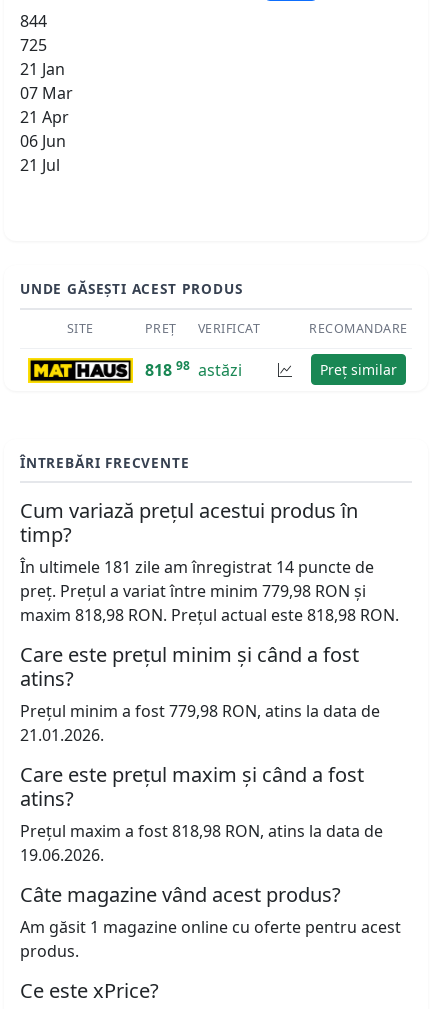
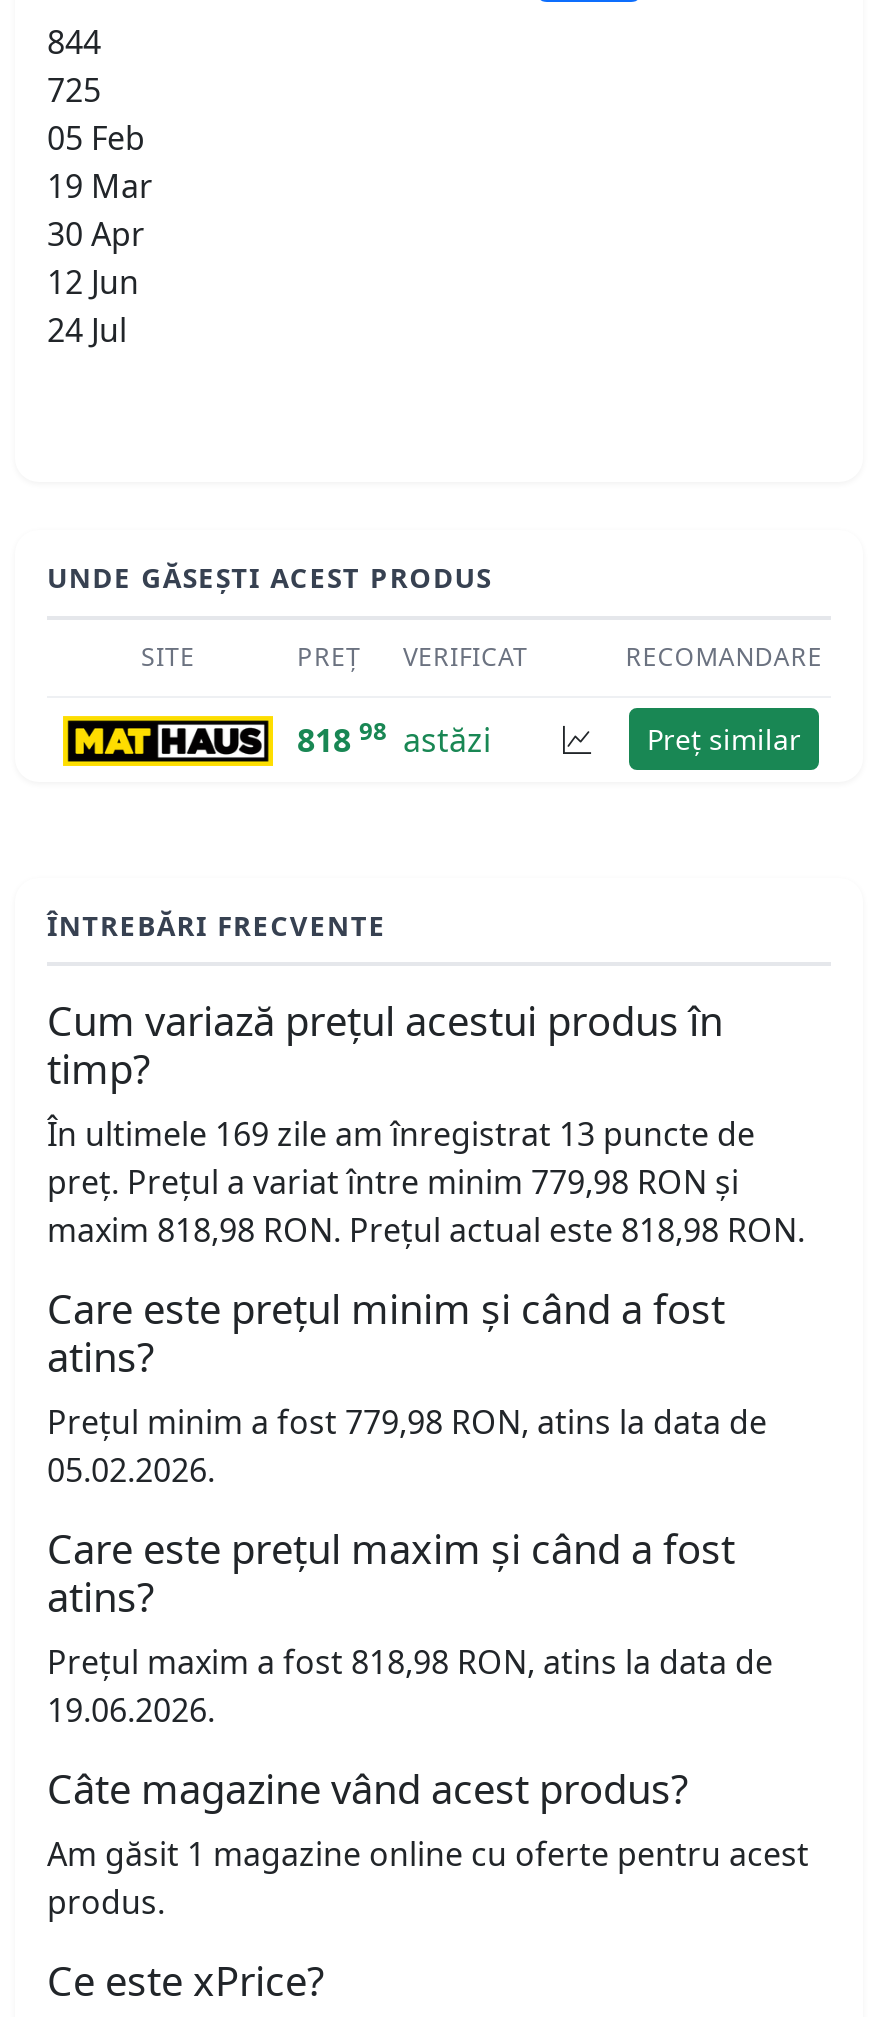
[20,58,73,176] 21 Jan | 07 Mar | 21 Apr | 06 Jun | 21 Jul -> [47,117,153,353] 05 Feb | 19 Mar | 30 Apr | 12 Jun | 24 Jul
[20,556,374,578] În ultimele 181 zile am înregistrat 14 puncte de -> [47,1112,755,1156] În ultimele 169 zile am înregistrat 13 puncte de
[20,724,104,746] 21.01.2026. -> [47,1448,215,1492] 05.02.2026.

